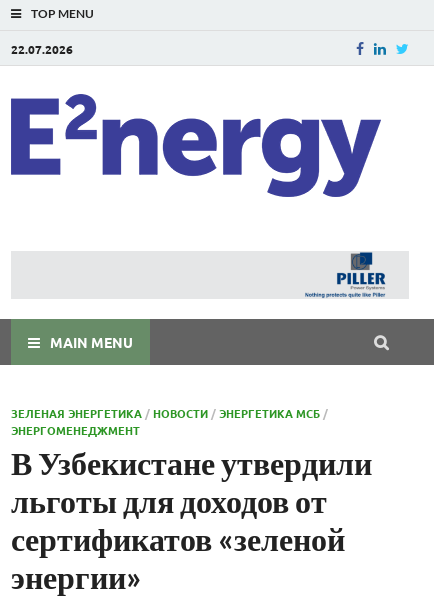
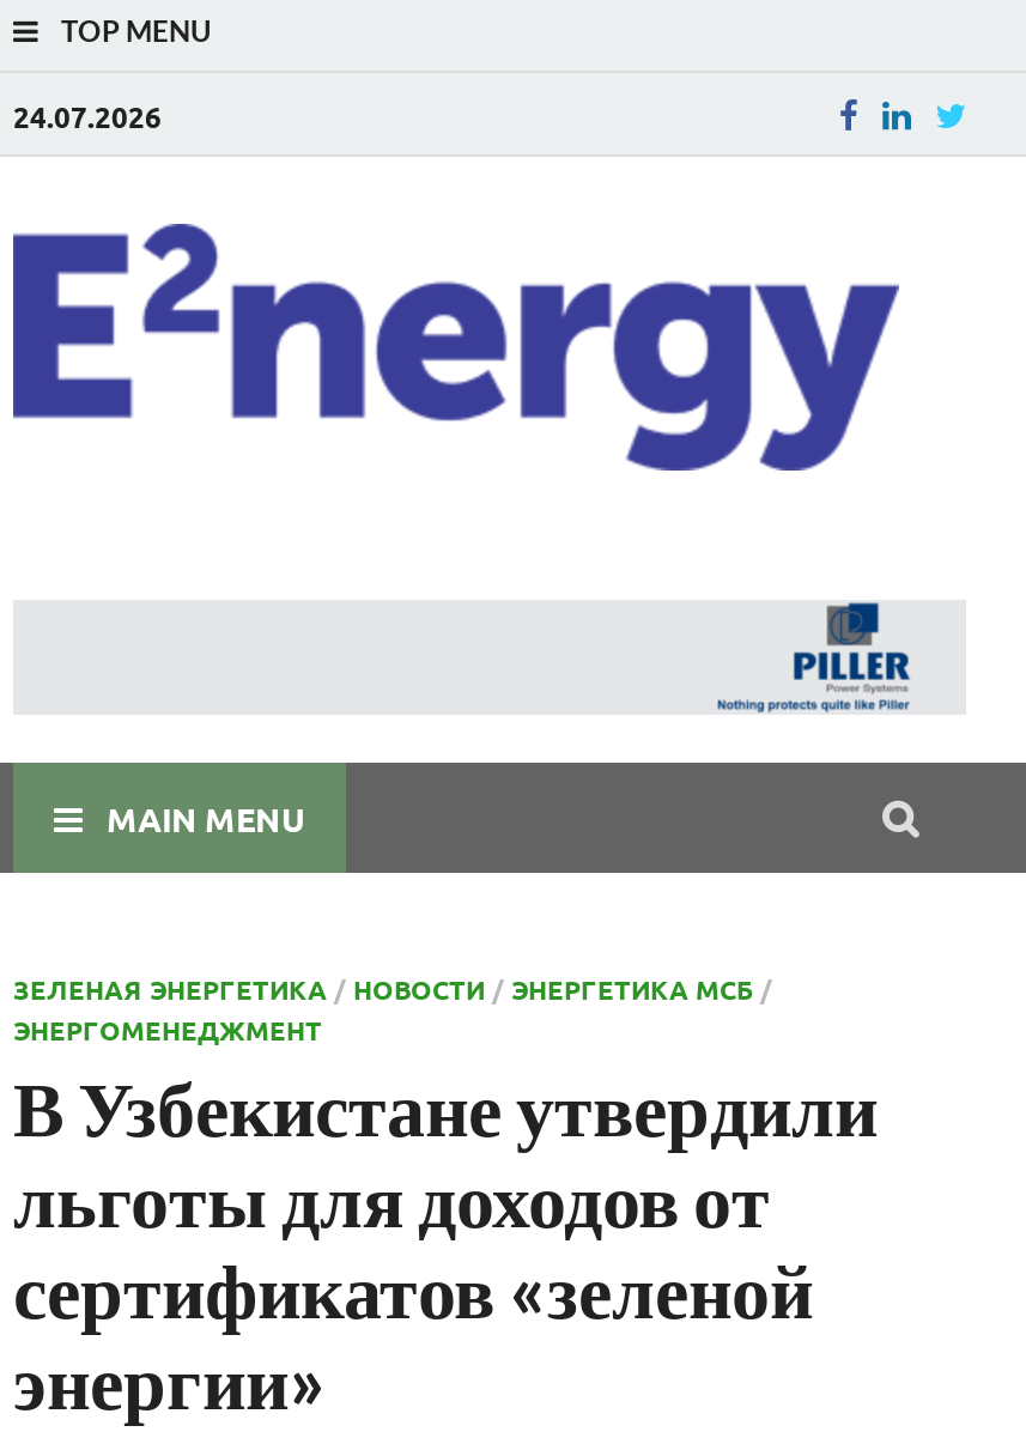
[11,40,73,56] 22.07.2026 -> [13,96,162,134] 24.07.2026

